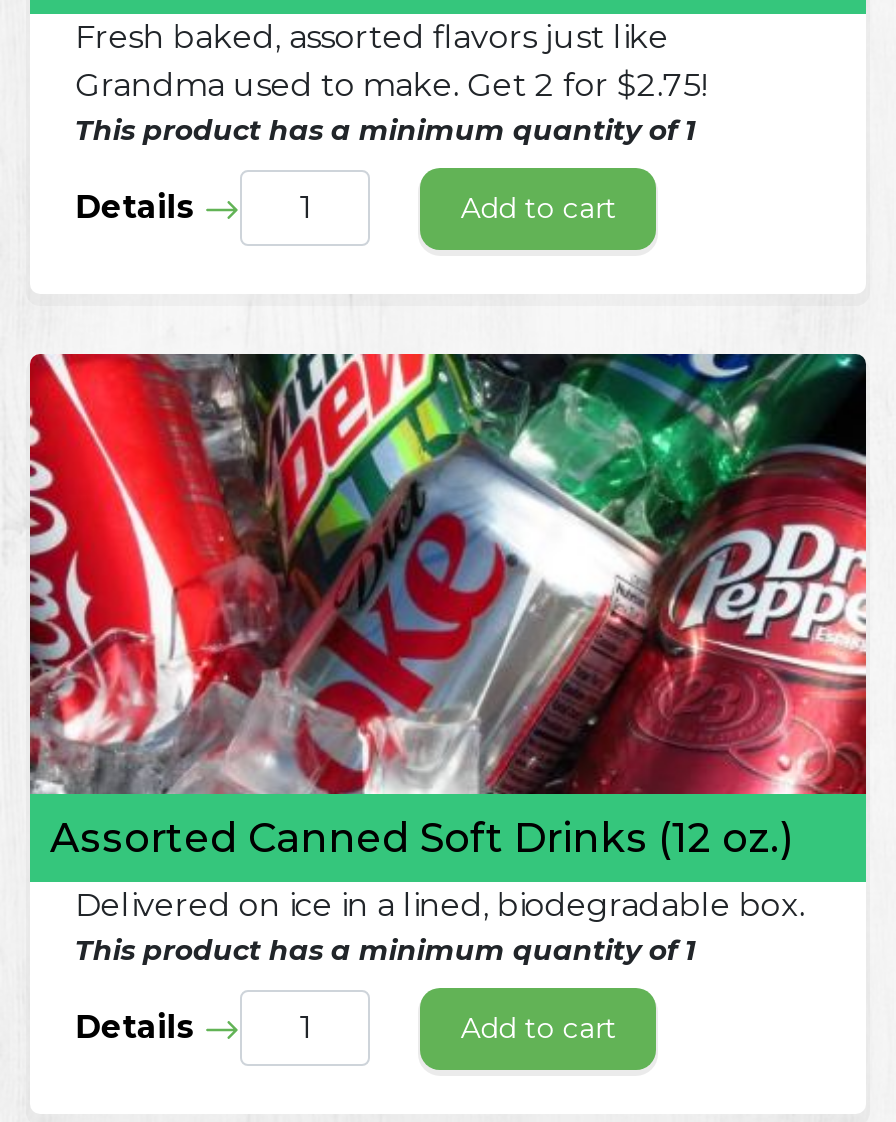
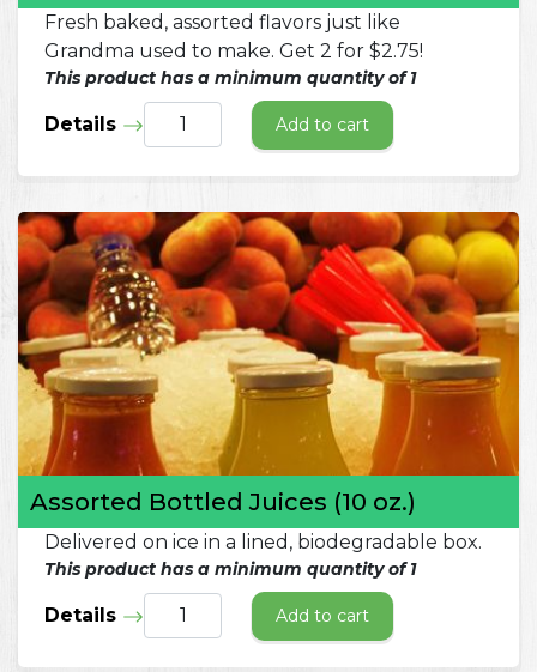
[28,352,868,862] [image] | Assorted Canned Soft Drinks (12 oz.) -> [17,211,520,516] [image] | Assorted Bottled Juices (10 oz.)

